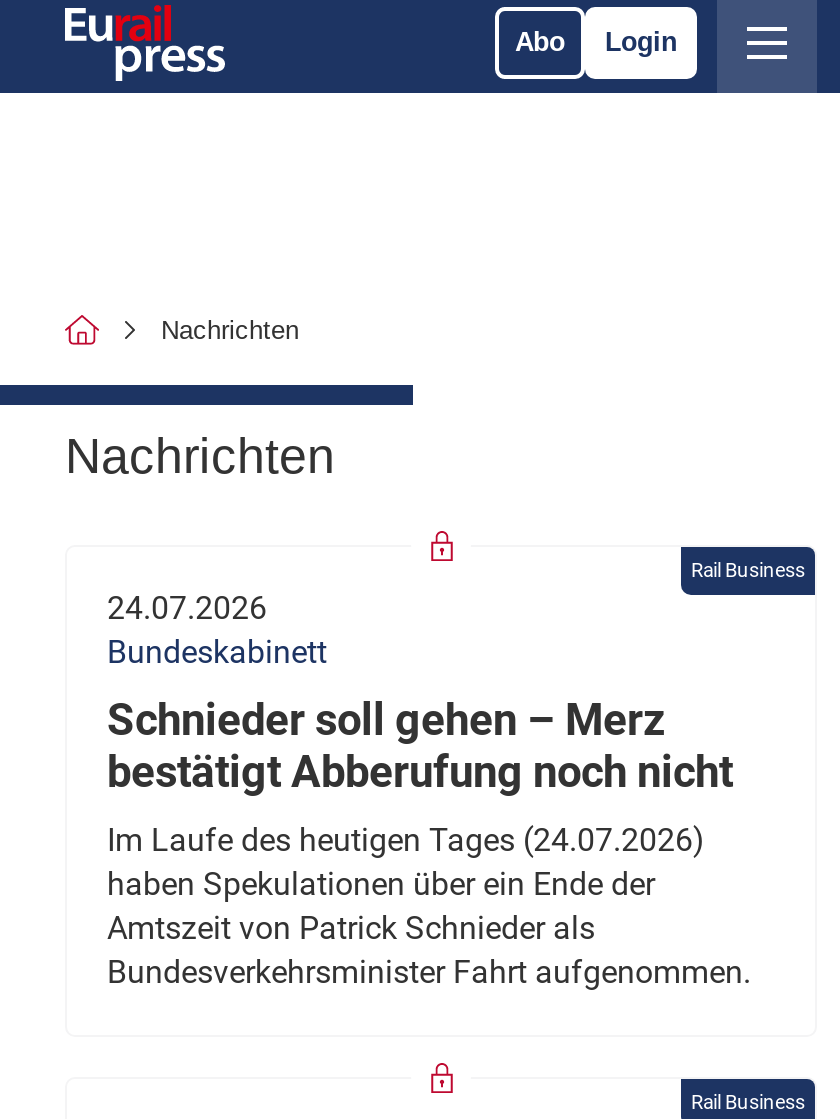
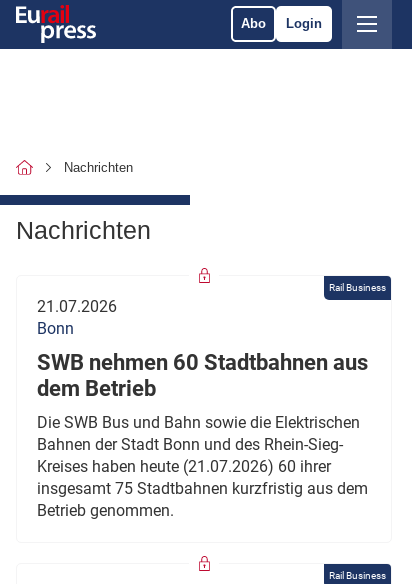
[107,589,327,671] 24.07.2026 | Bundeskabinett -> [37,297,117,338] 21.07.2026 | Bonn
[107,695,733,797] Schnieder soll gehen – Merz | bestätigt Abberufung noch nicht -> [37,350,368,401] SWB nehmen 60 Stadtbahnen aus | dem Betrieb
[107,821,751,991] Im Laufe des heutigen Tages (24.07.2026) | haben Spekulationen über ein Ende der | Amtszeit von Patrick Schnieder als | Bundesverkehrsminister Fahrt aufgenommen. -> [37,413,368,520] Die SWB Bus und Bahn sowie die Elektrischen | Bahnen der Stadt Bonn und des Rhein-Sieg- | Kreises haben heute (21.07.2026) 60 ihrer | insgesamt 75 Stadtbahnen kurzfristig aus dem | Betrieb genommen.

